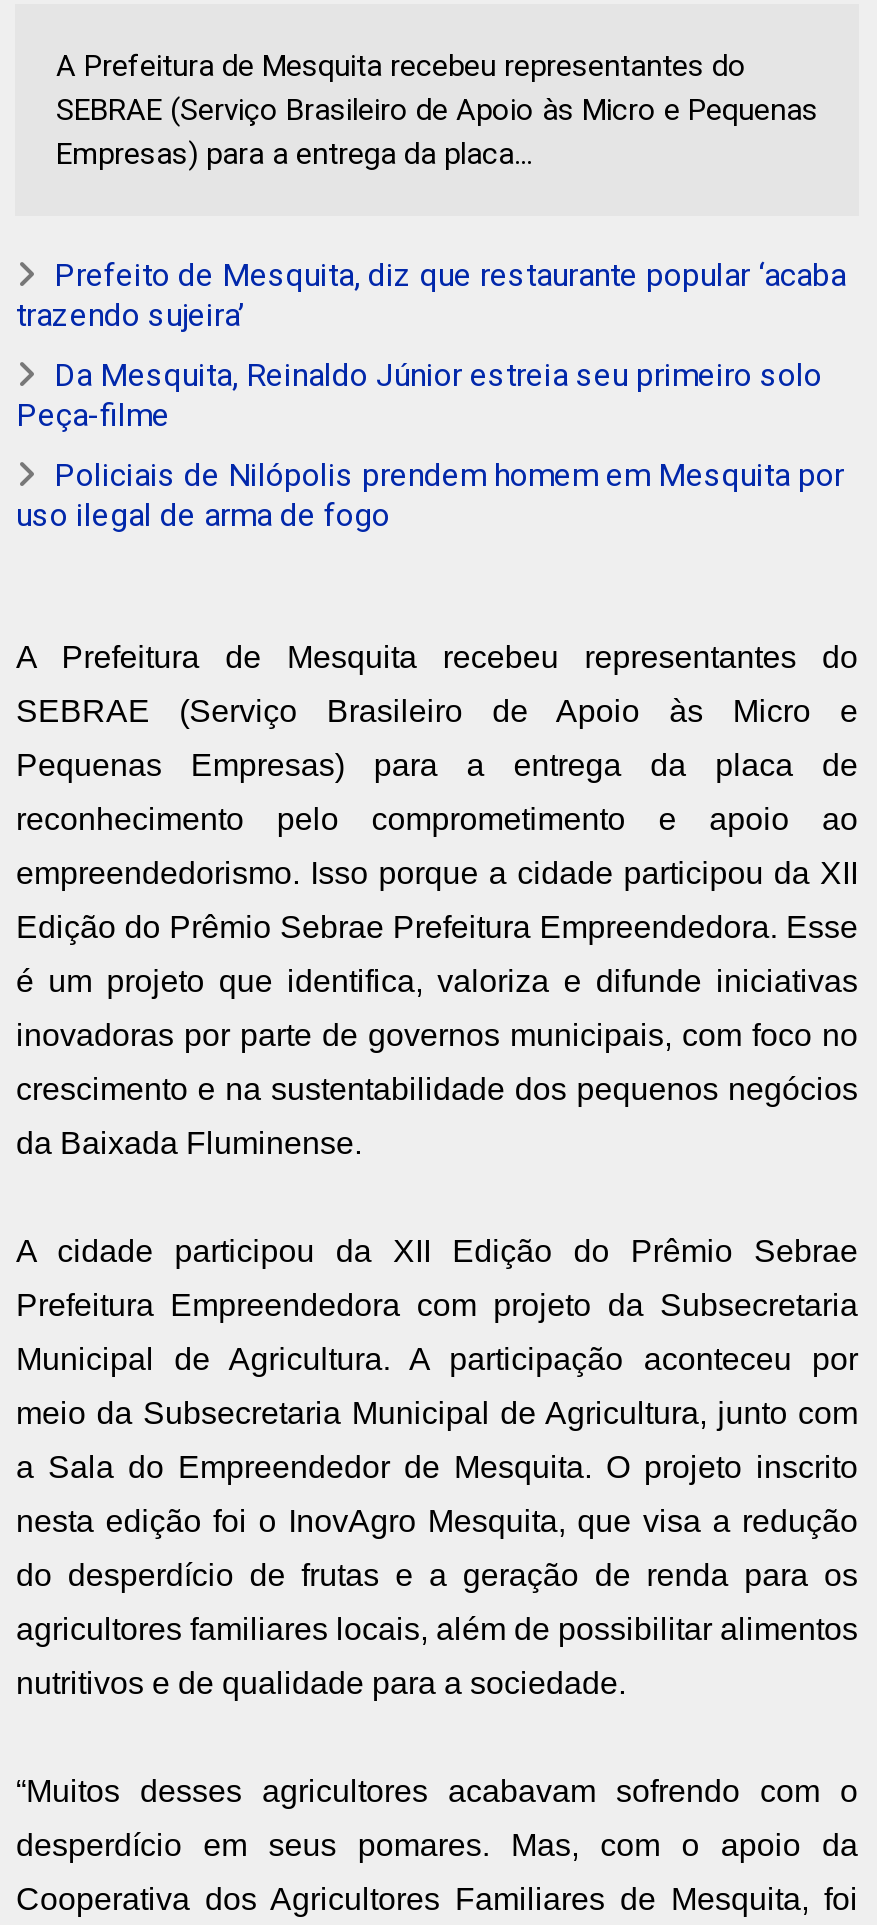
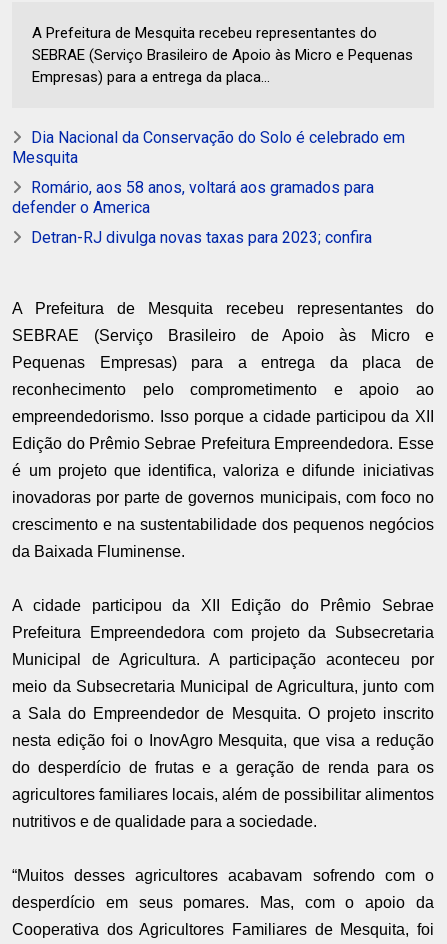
[16,256,846,334] Prefeito de Mesquita, diz que restaurante popular ‘acaba | trazendo sujeira’ -> [12,128,405,167] Dia Nacional da Conservação do Solo é celebrado em | Mesquita
[16,356,822,434] Da Mesquita, Reinaldo Júnior estreia seu primeiro solo | Peça-filme -> [12,178,374,217] Romário, aos 58 anos, voltará aos gramados para | defender o America
[16,456,844,534] Policiais de Nilópolis prendem homem em Mesquita por | uso ilegal de arma de fogo -> [31,228,372,247] Detran-RJ divulga novas taxas para 2023; confira

